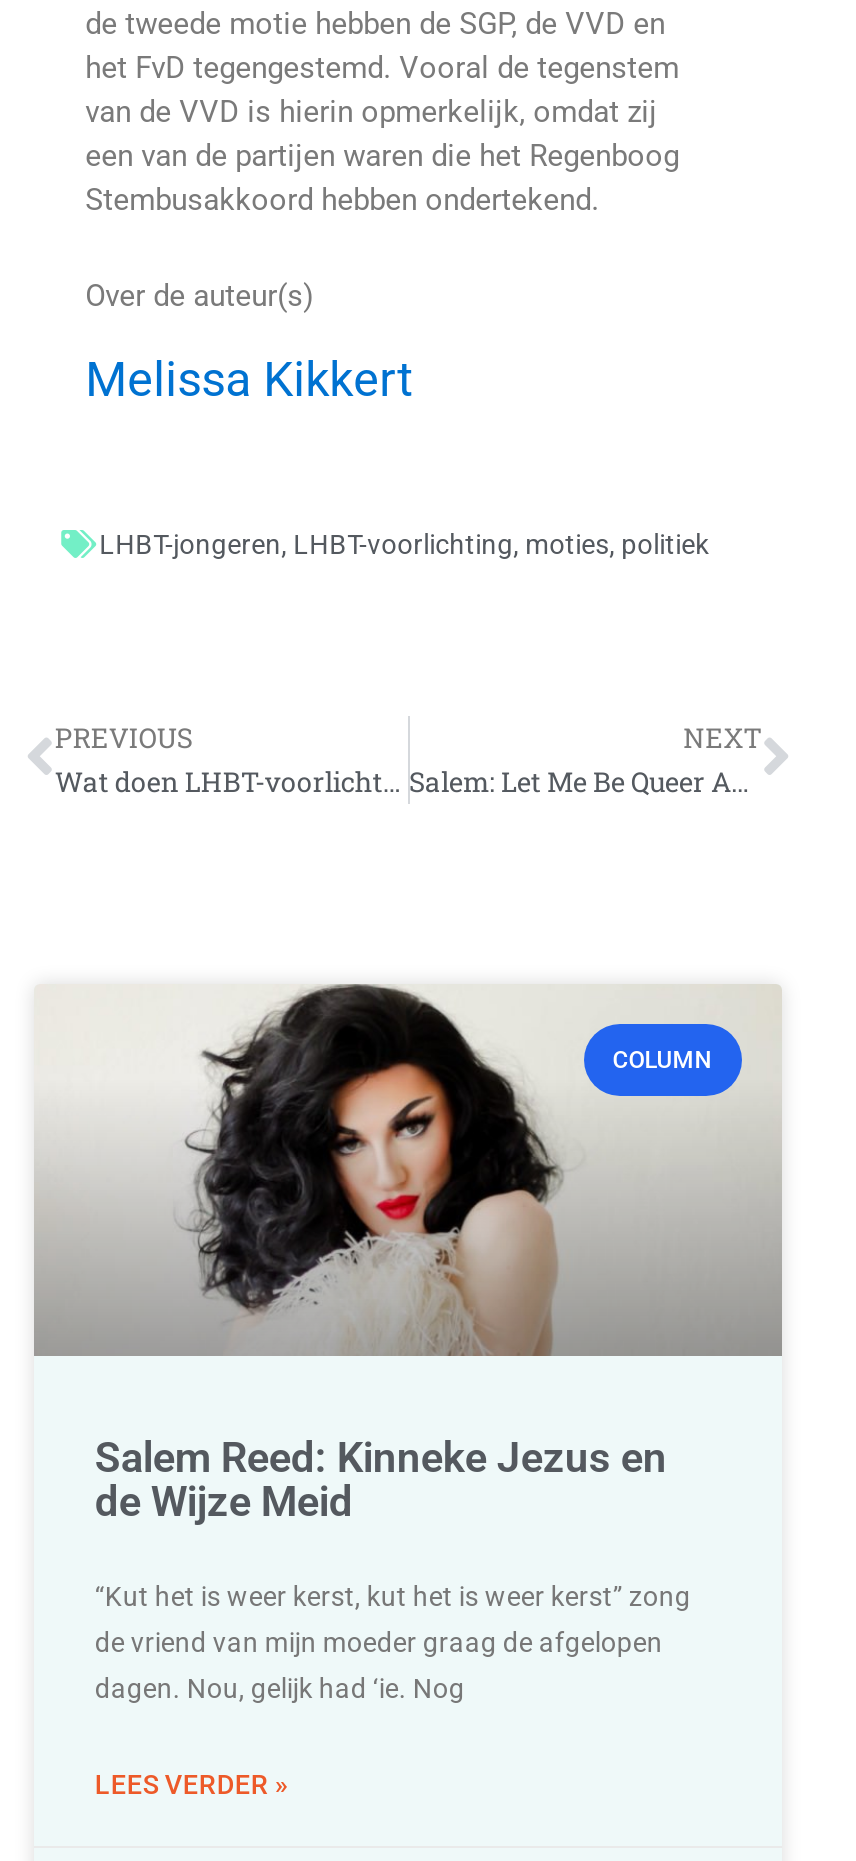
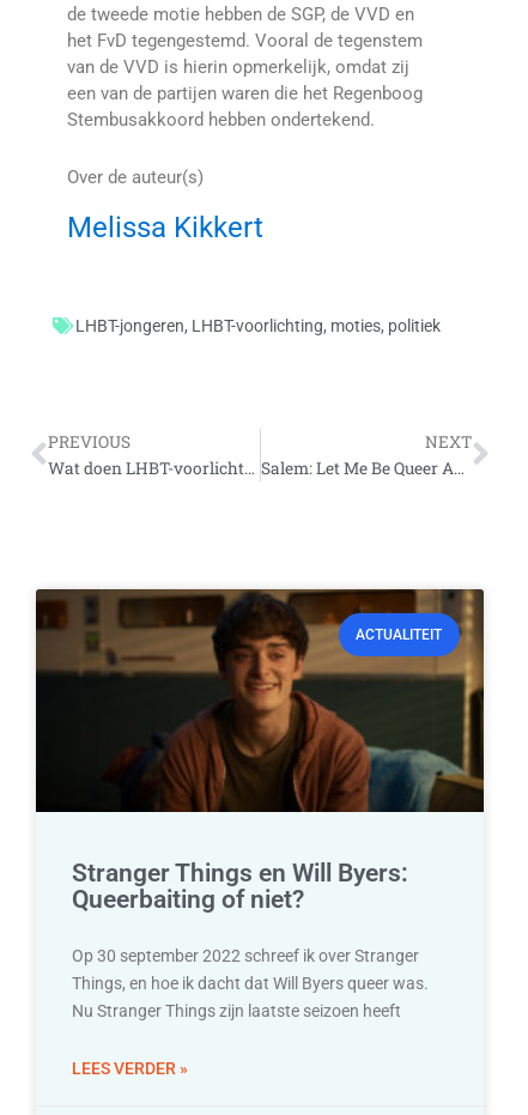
[34,984,782,1358] [image] | COLUMN -> [35,588,485,812] [image] | ACTUALITEIT
[95,1435,667,1527] Salem Reed: Kinneke Jezus en | de Wijze Meid -> [72,859,409,914] Stranger Things en Will Byers: | Queerbaiting of niet?
[95,1581,691,1705] “Kut het is weer kerst, kut het is weer kerst” zong | de vriend van mijn moeder graag de afgelopen | dagen. Nou, gelijk had ‘ie. Nog -> [72,946,429,1021] Op 30 september 2022 schreef ik over Stranger | Things, en hoe ik dacht dat Will Byers queer was. | Nu Stranger Things zijn laatste seizoen heeft

